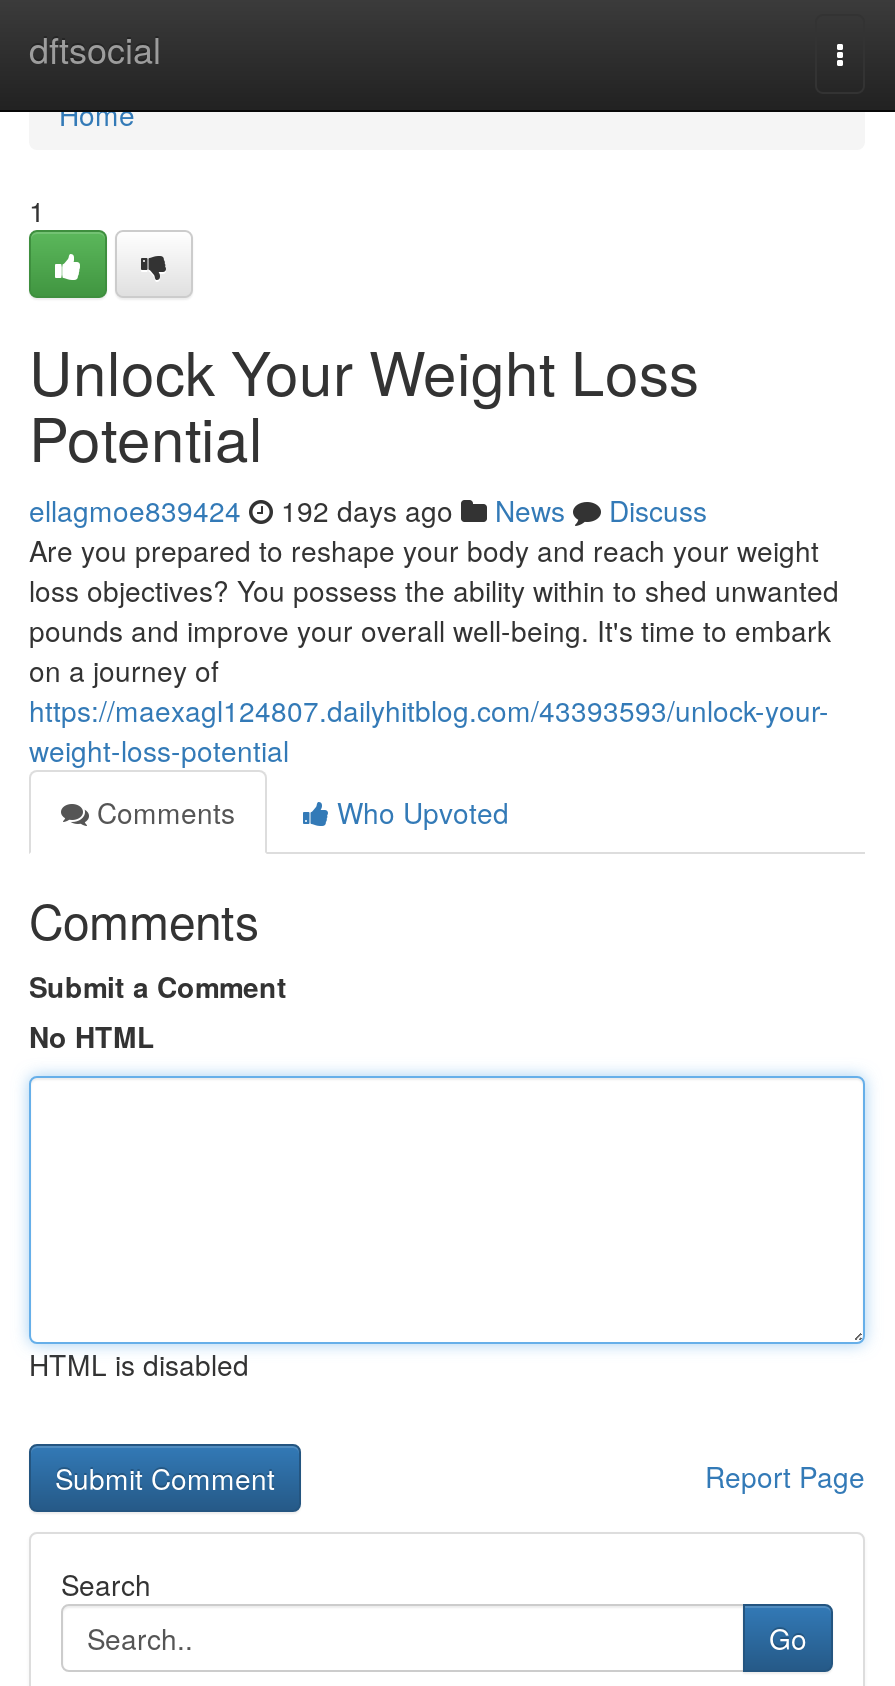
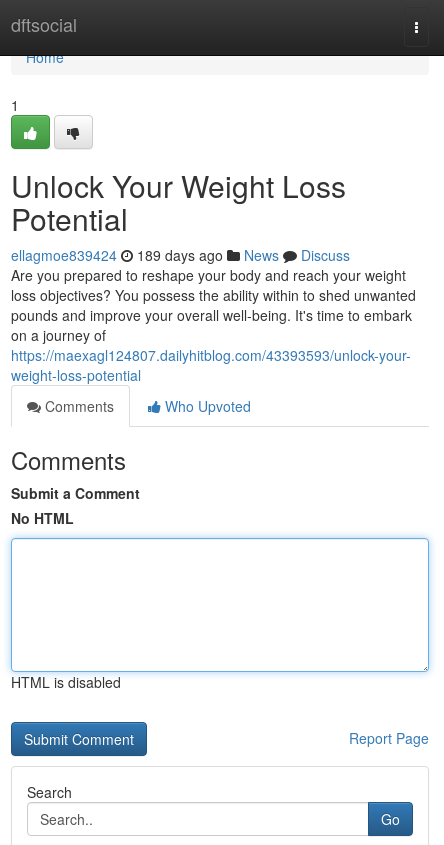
[29,490,707,530] ellagmoe839424 192 days ago News Discuss -> [11,245,350,265] ellagmoe839424 189 days ago News Discuss

